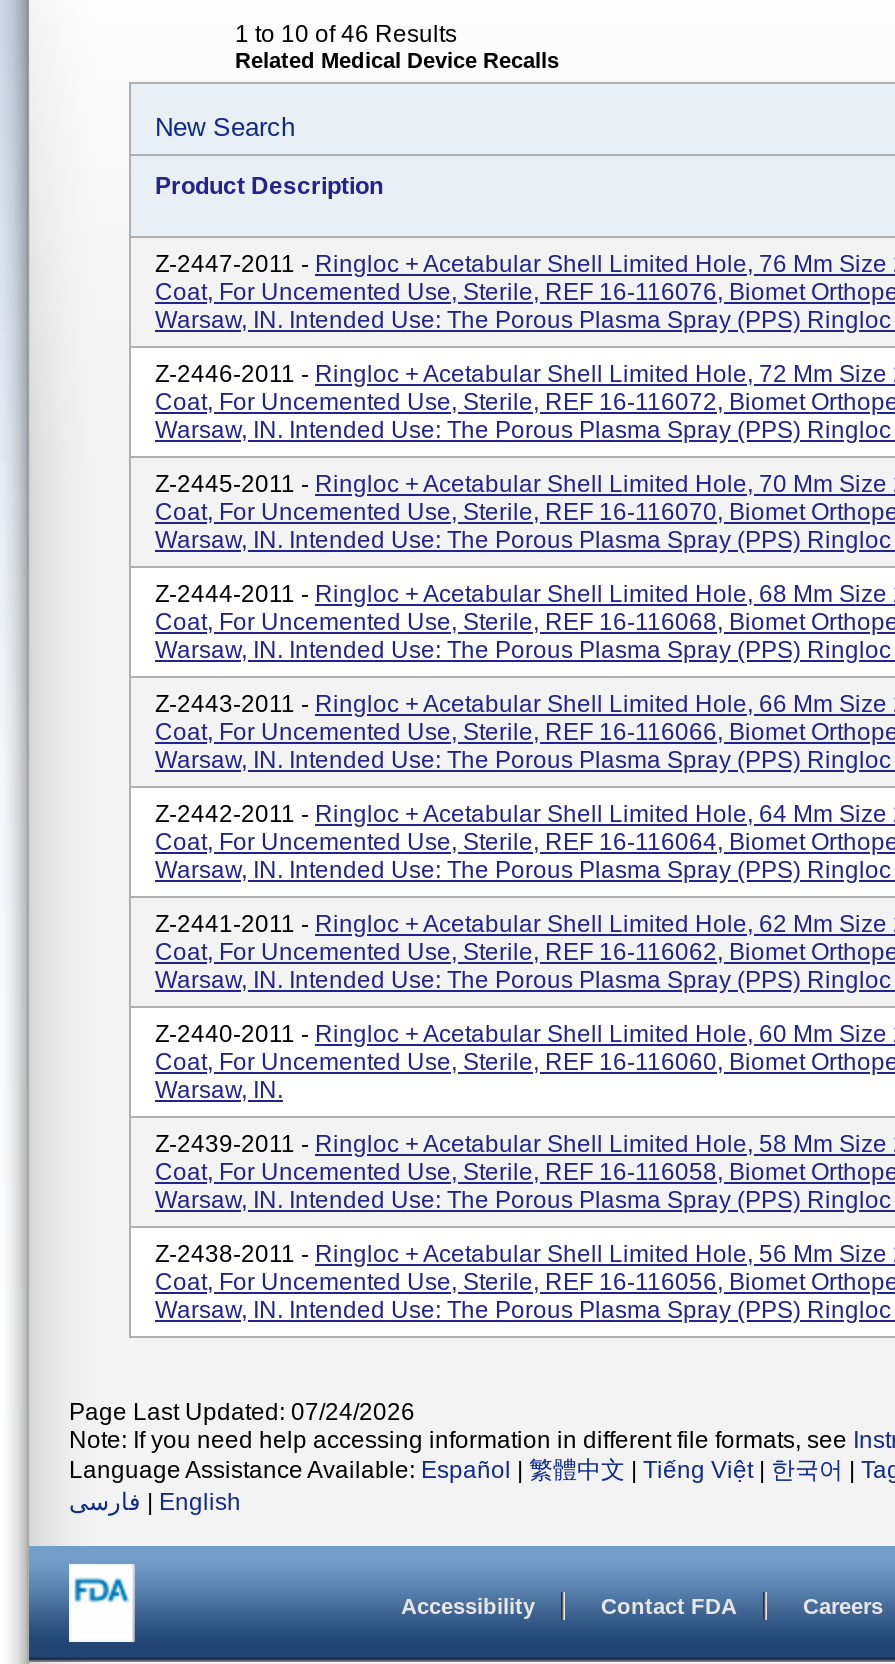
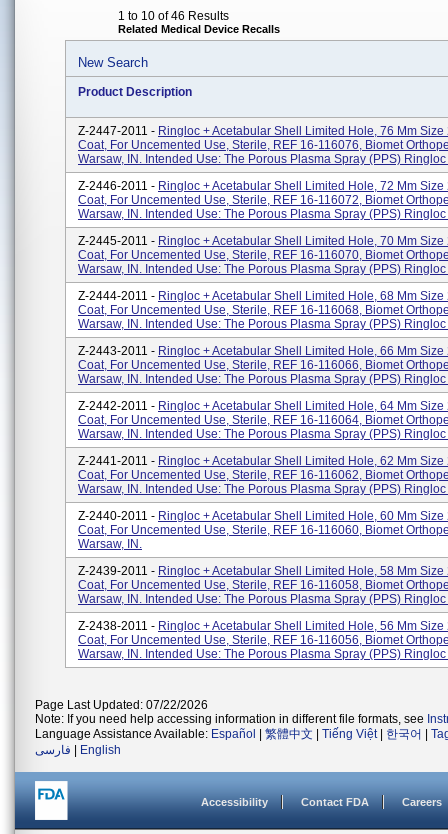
[69,1398,415,1426] Page Last Updated: 07/24/2026 -> [35,698,208,712] Page Last Updated: 07/22/2026

